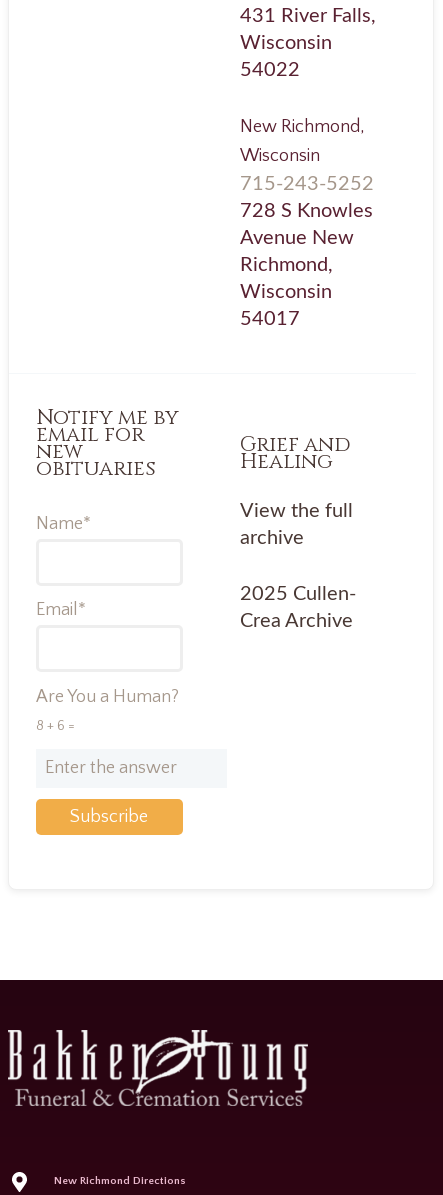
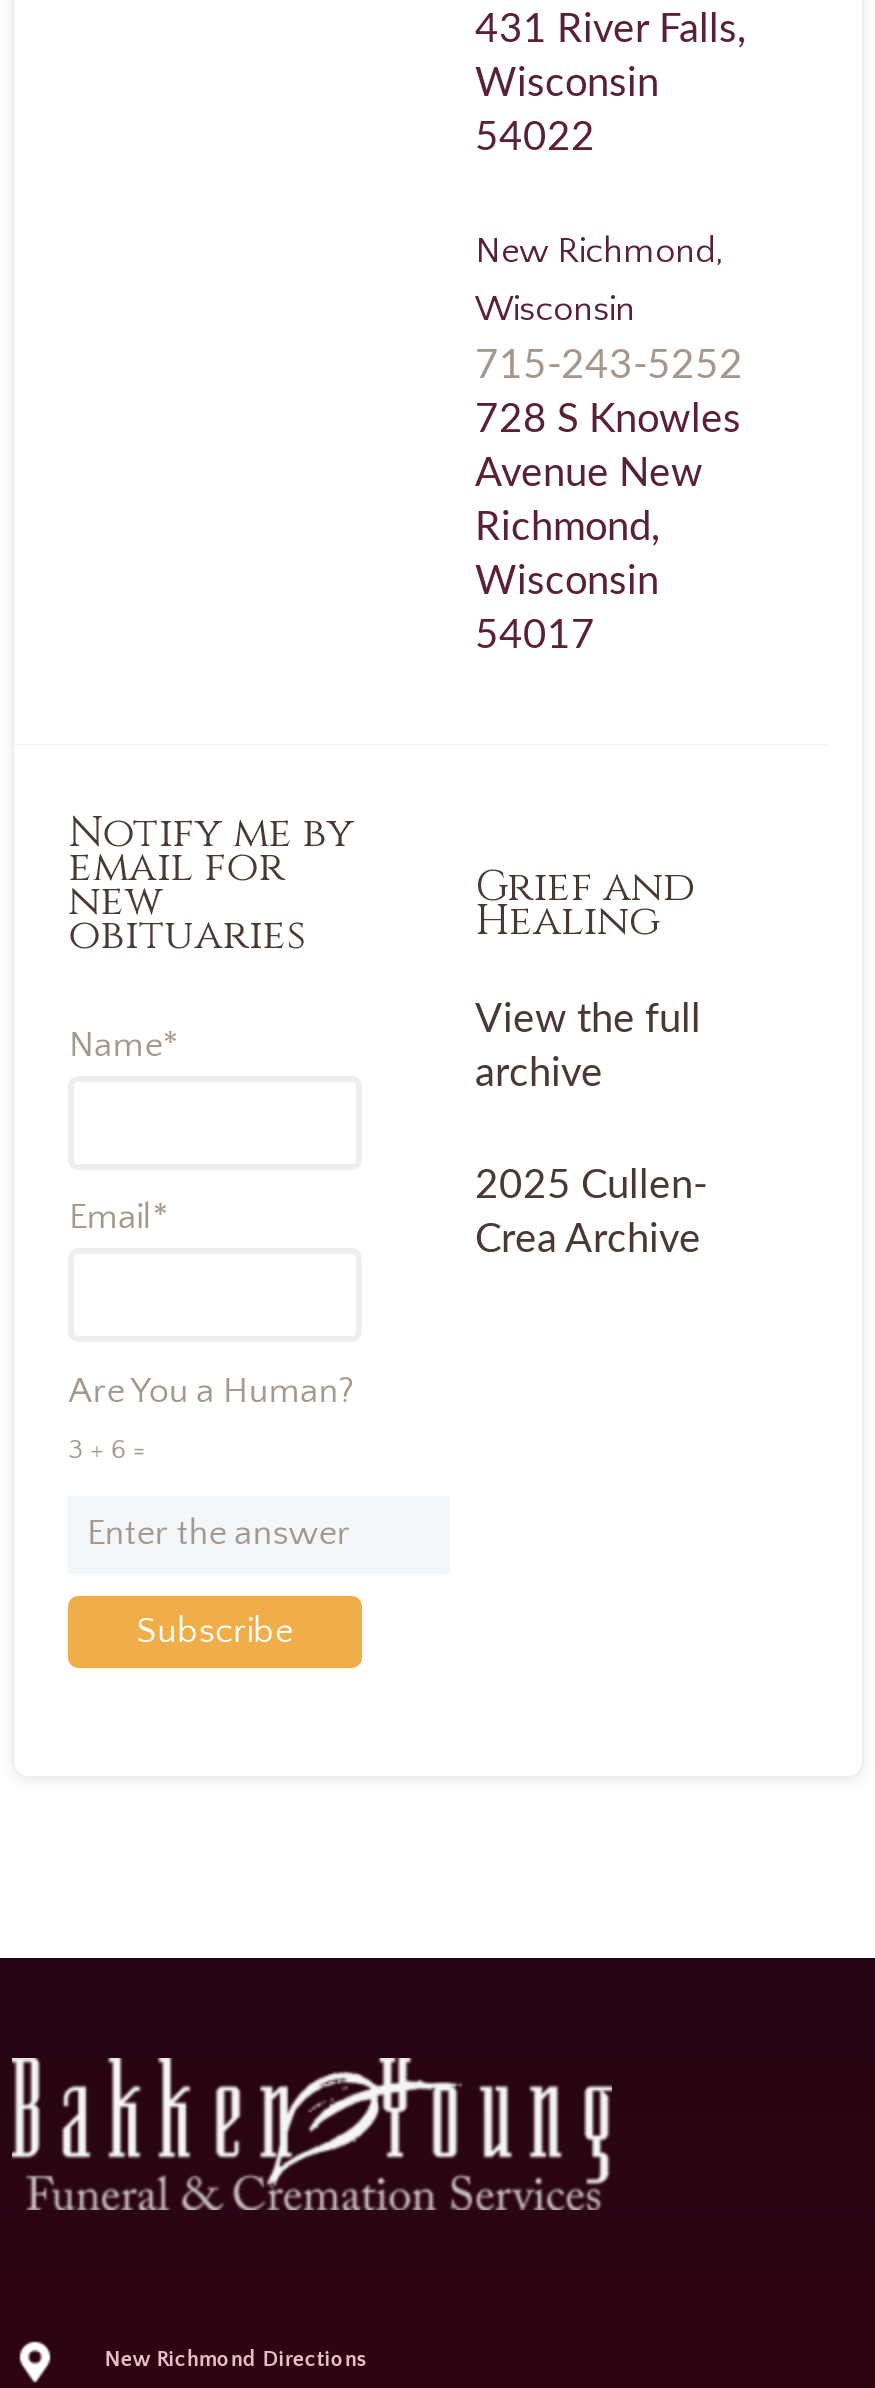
[36,718,75,734] 8 + 6 = -> [68,1435,146,1467] 3 + 6 =

